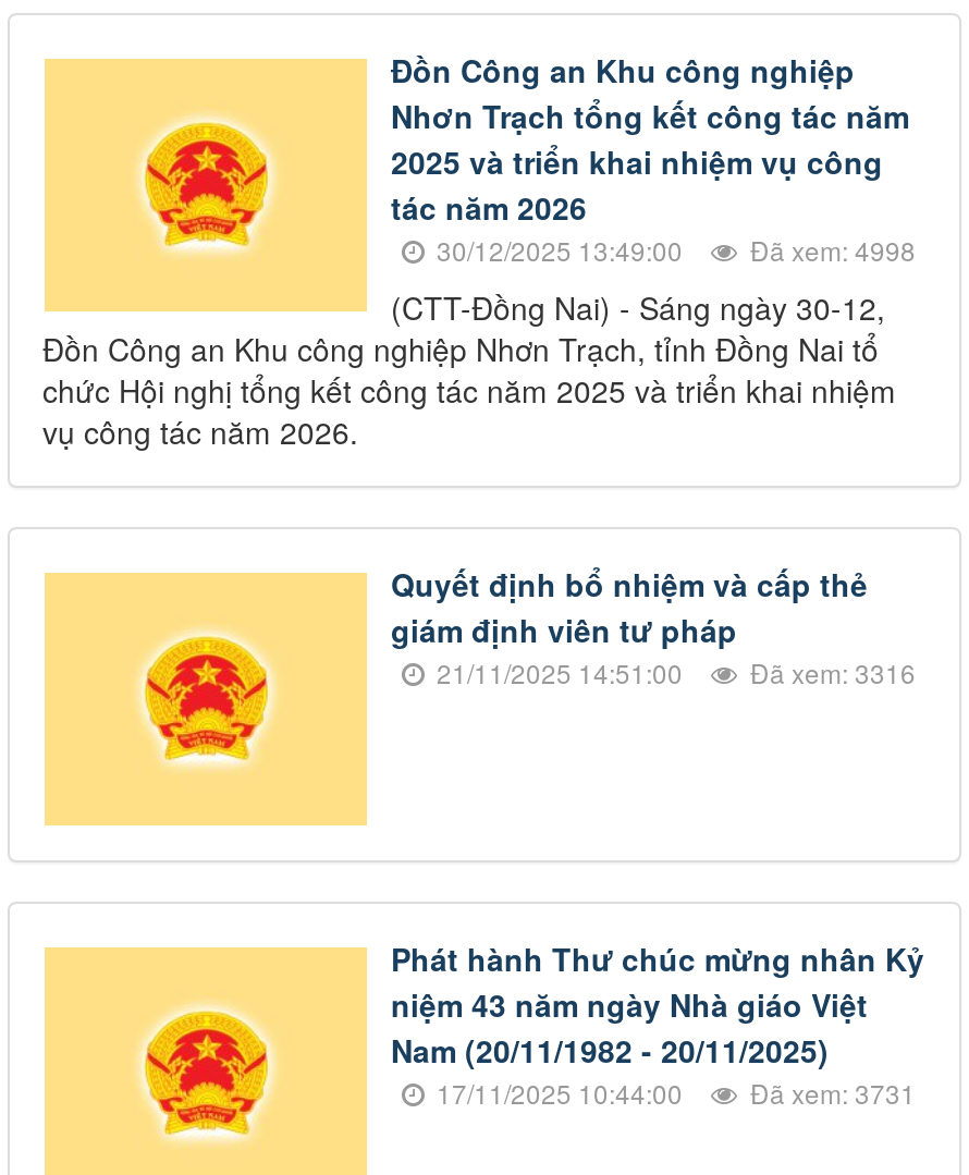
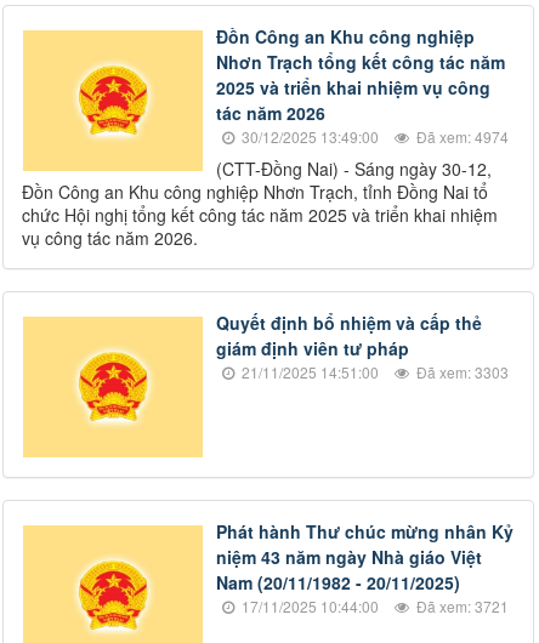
[430,232,916,269] 30/12/2025 13:49:00 Đã xem: 4998 -> [238,127,509,147] 30/12/2025 13:49:00 Đã xem: 4974
[430,654,916,691] 21/11/2025 14:51:00 Đã xem: 3316 -> [238,362,509,383] 21/11/2025 14:51:00 Đã xem: 3303
[430,1074,916,1111] 17/11/2025 10:44:00 Đã xem: 3731 -> [238,596,509,616] 17/11/2025 10:44:00 Đã xem: 3721

